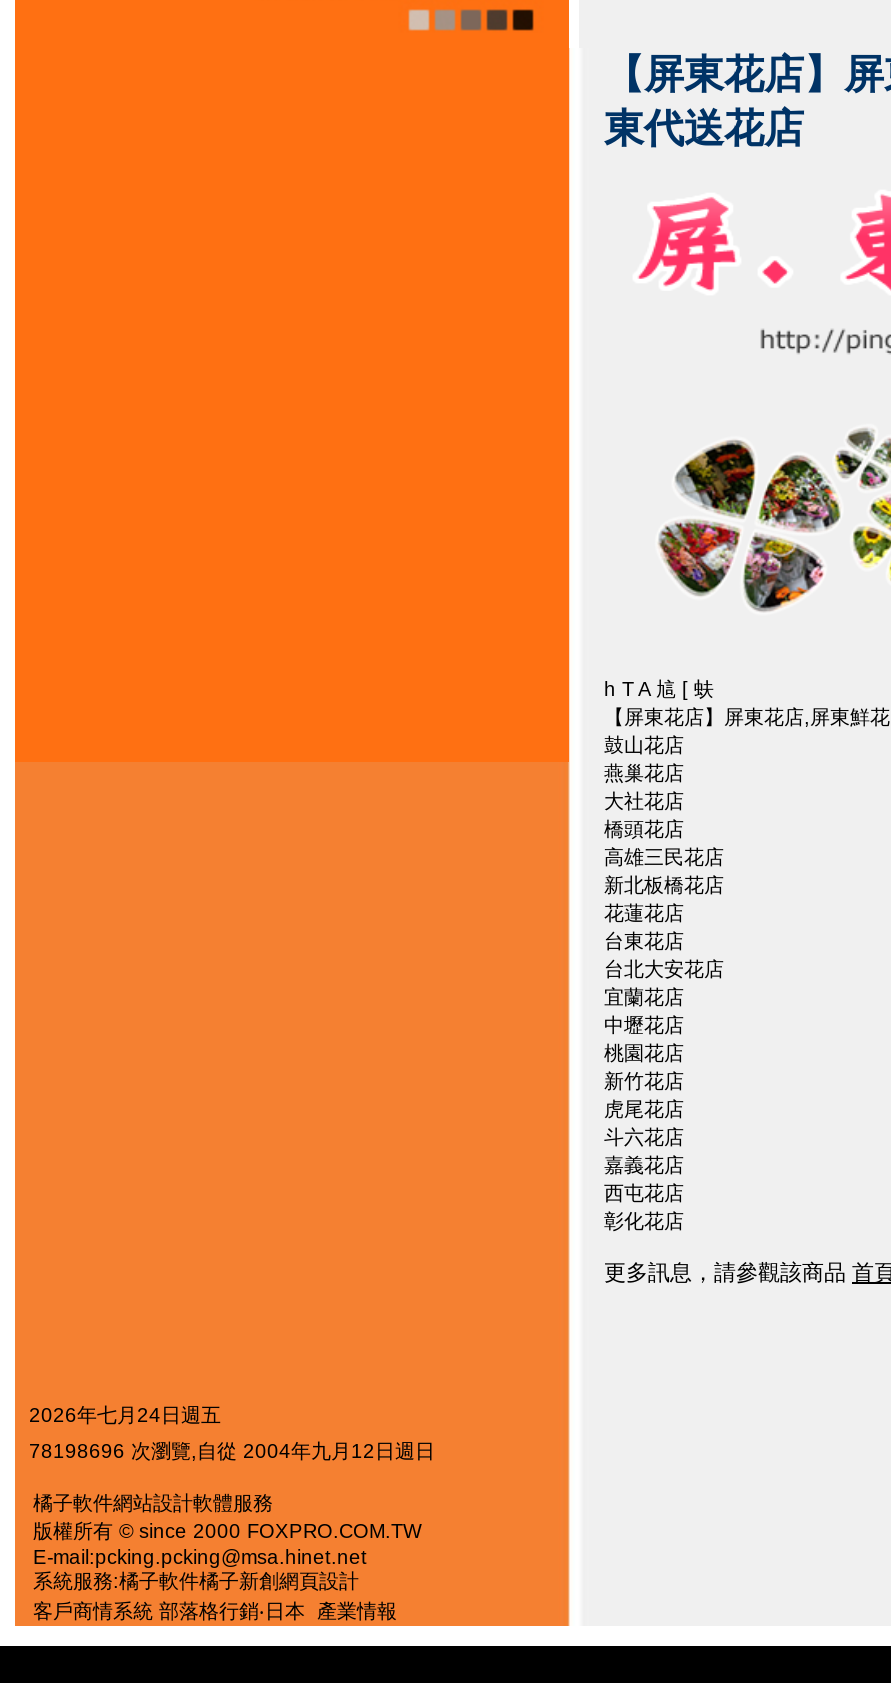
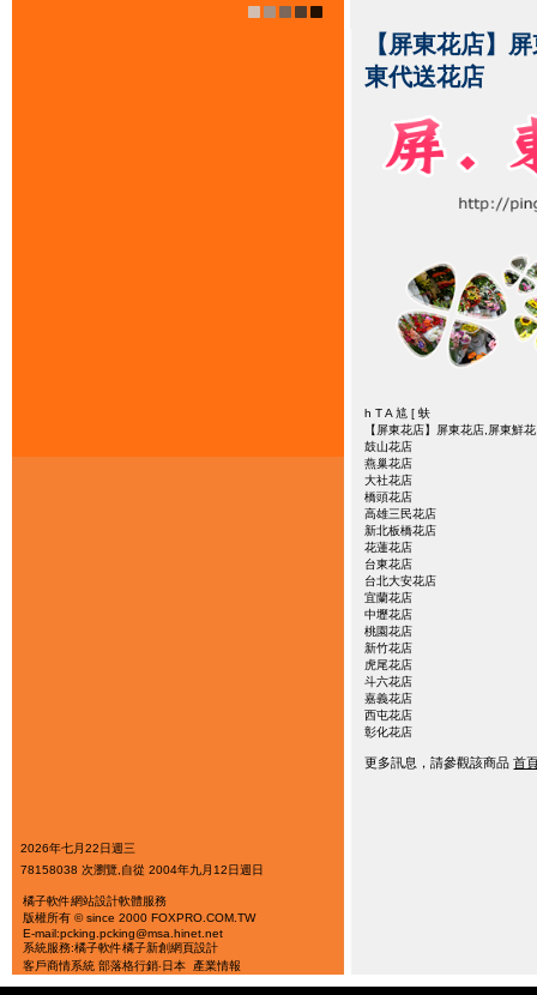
[17,1404,233,1426] 2026年七月24日週五 -> [13,842,143,855] 2026年七月22日週三
[17,1440,435,1462] 78198696 次瀏覽,自從 2004年九月12日週日 -> [13,863,264,876] 78158038 次瀏覽,自從 2004年九月12日週日

